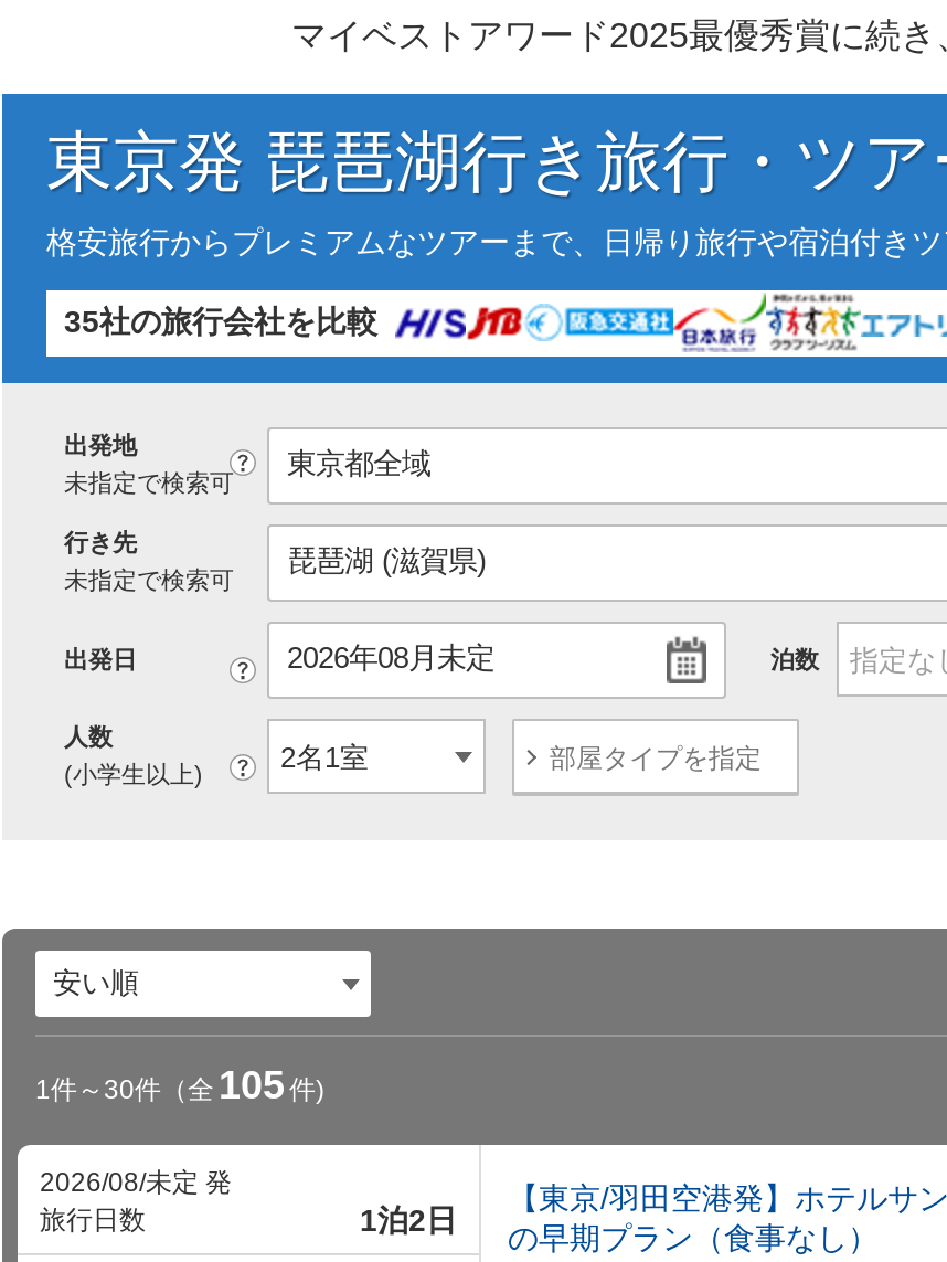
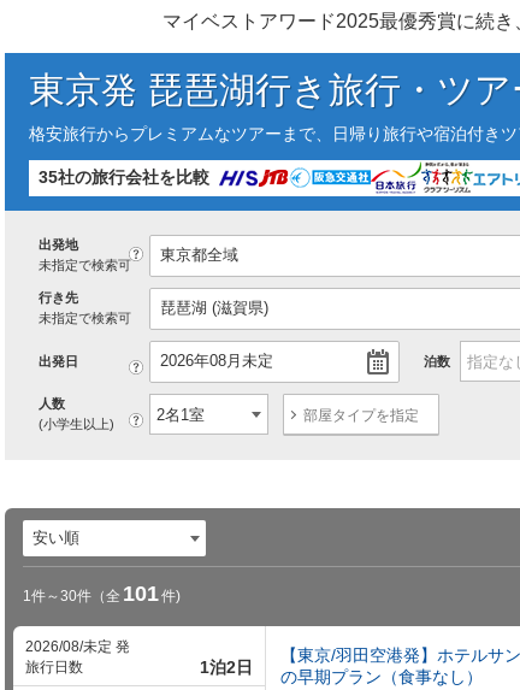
[35,1063,324,1107] 1件～30件（全 105 件) -> [23,581,181,605] 1件～30件（全 101 件)

